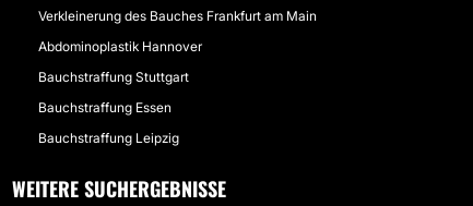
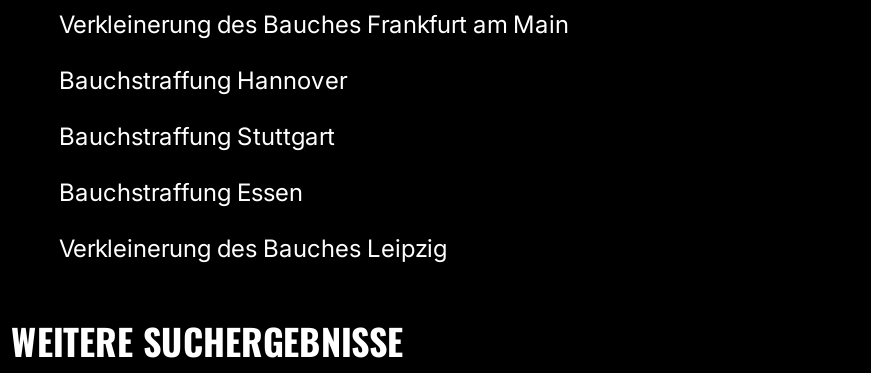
[38,38,202,54] Abdominoplastik Hannover -> [59,65,347,95] Bauchstraffung Hannover
[38,130,179,146] Bauchstraffung Leipzig -> [59,233,447,263] Verkleinerung des Bauches Leipzig

